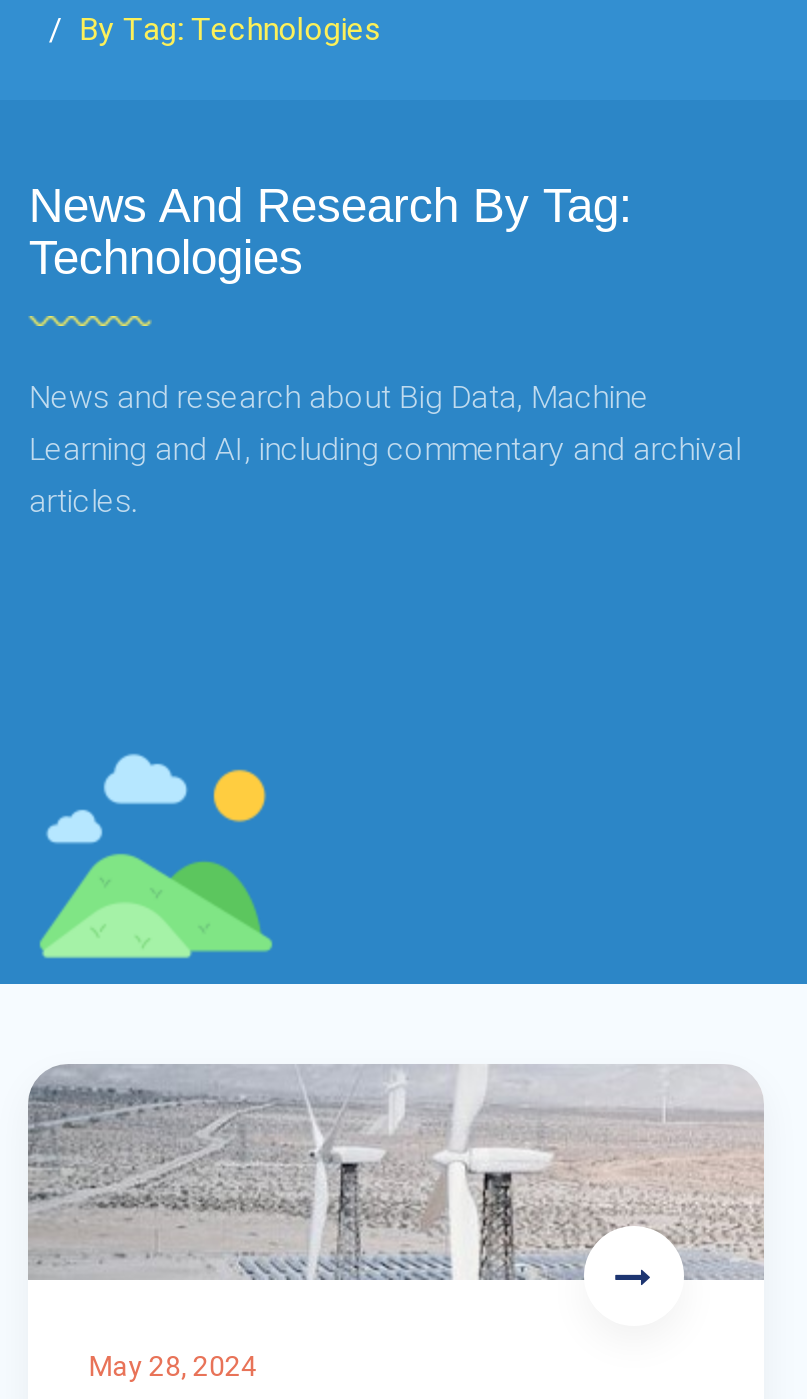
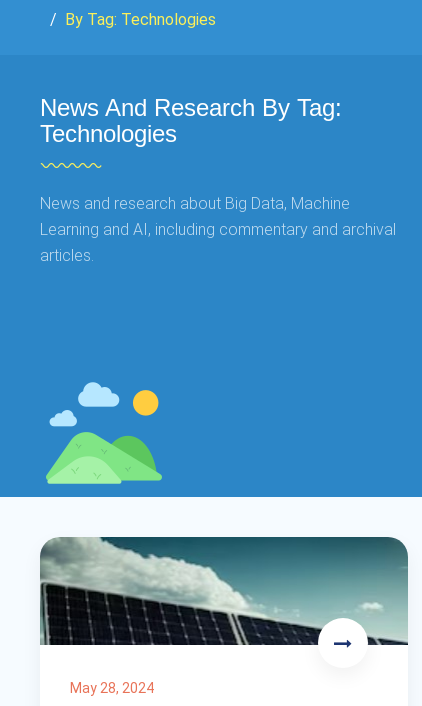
[28,1064,764,1282] [image] -> [40,536,408,646] [image]

